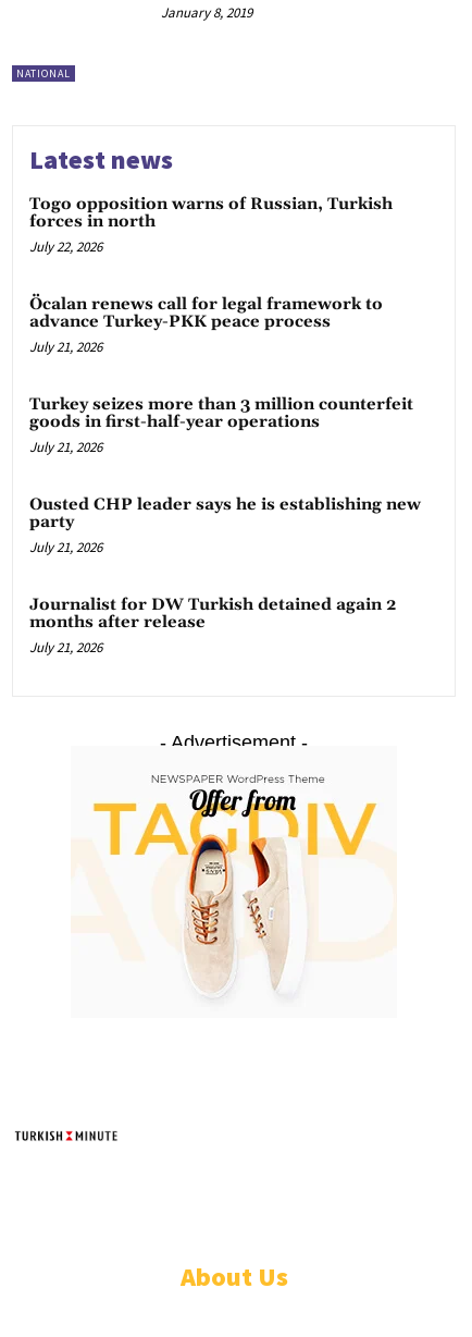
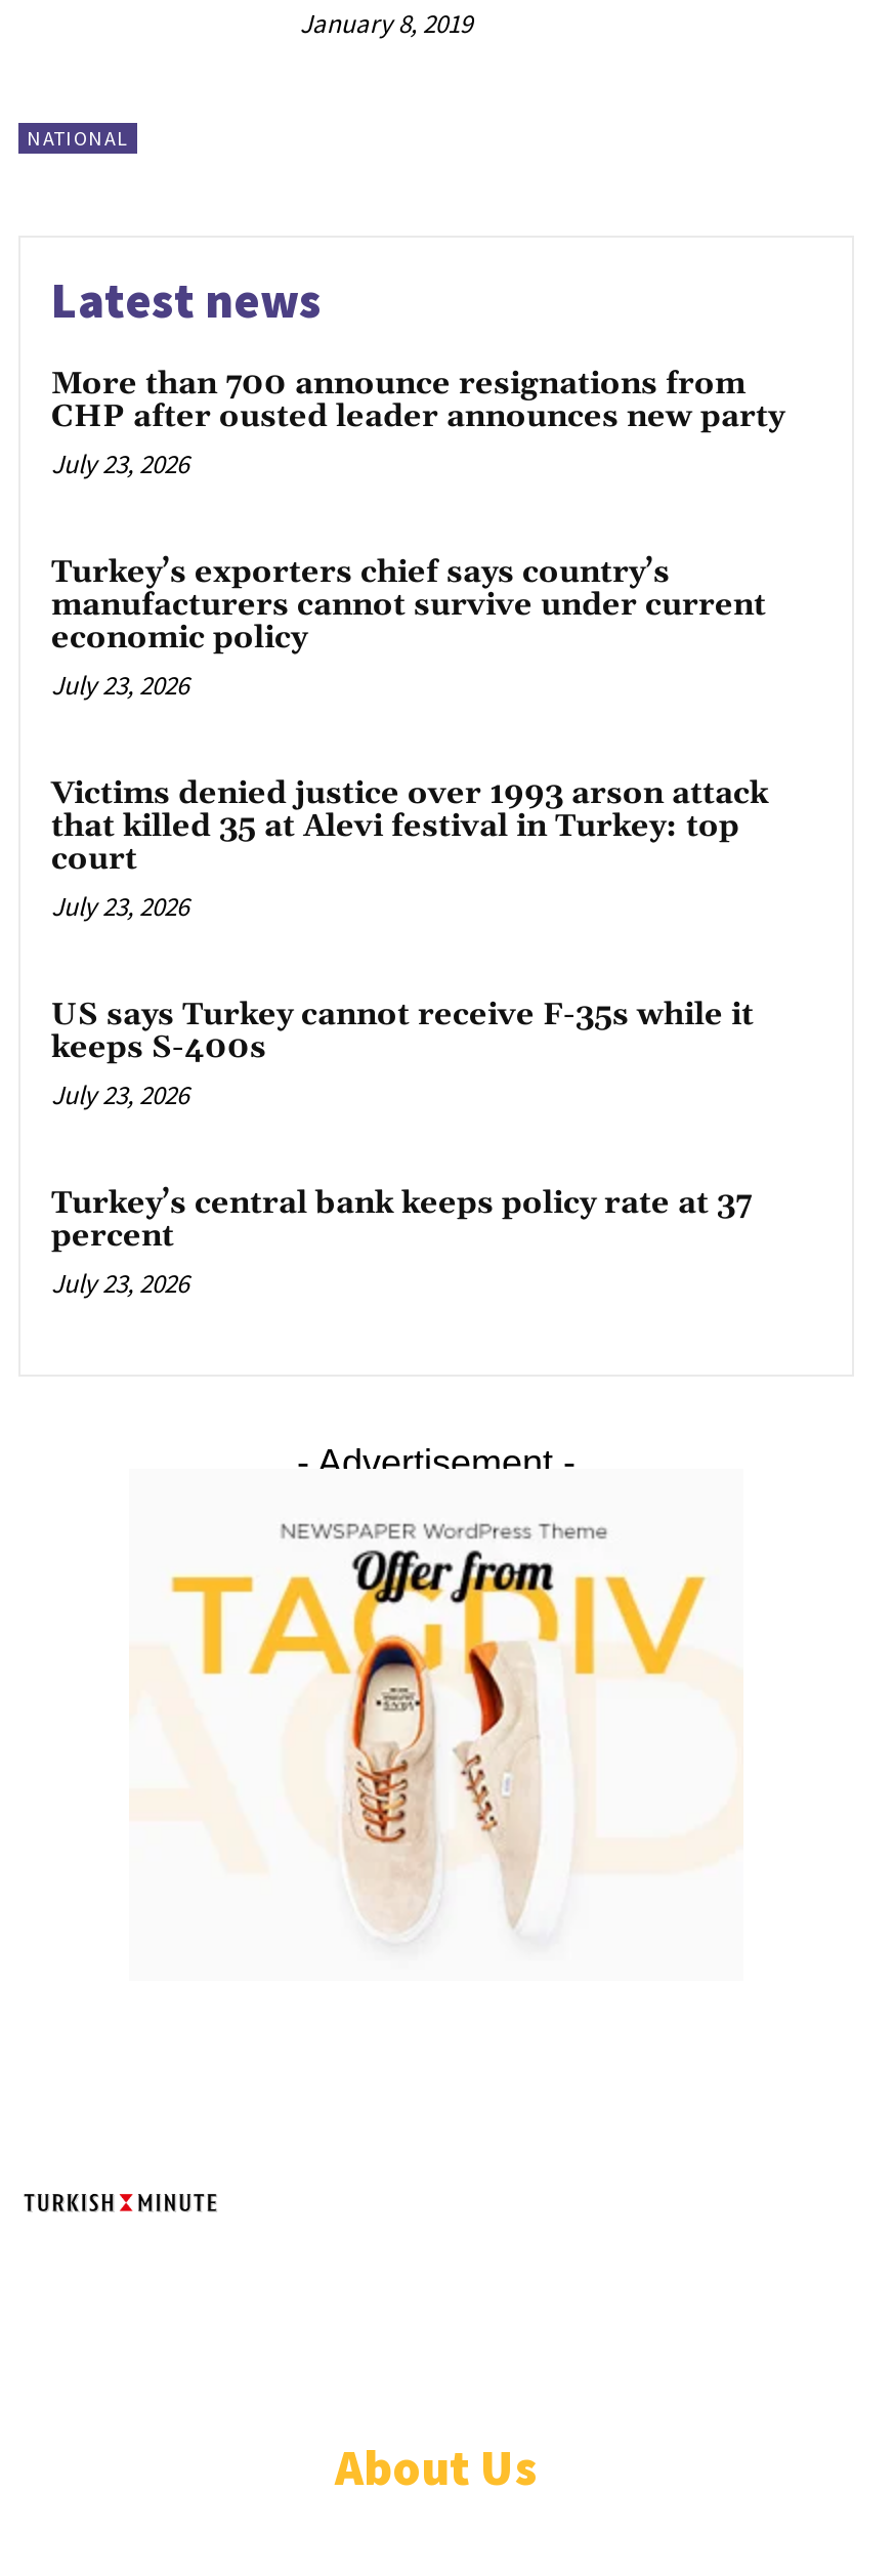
[29,194,393,256] Togo opposition warns of Russian, Turkish | forces in north | July 22, 2026 -> [51,364,784,481] More than 700 announce resignations from | CHP after ousted leader announces new party | July 23, 2026
[29,294,383,356] Öcalan renews call for legal framework to | advance Turkey-PKK peace process | July 21, 2026 -> [51,553,766,702] Turkey’s exporters chief says country’s | manufacturers cannot survive under current | economic policy | July 23, 2026
[29,394,413,456] Turkey seizes more than 3 million counterfeit | goods in first-half-year operations | July 21, 2026 -> [51,774,768,923] Victims denied justice over 1993 arson attack | that killed 35 at Alevi festival in Turkey: top | court | July 23, 2026
[29,494,421,556] Ousted CHP leader says he is establishing new | party | July 21, 2026 -> [51,995,754,1112] US says Turkey cannot receive F-35s while it | keeps S-400s | July 23, 2026
[29,594,396,656] Journalist for DW Turkish detained again 2 | months after release | July 21, 2026 -> [51,1184,752,1300] Turkey’s central bank keeps policy rate at 37 | percent | July 23, 2026

